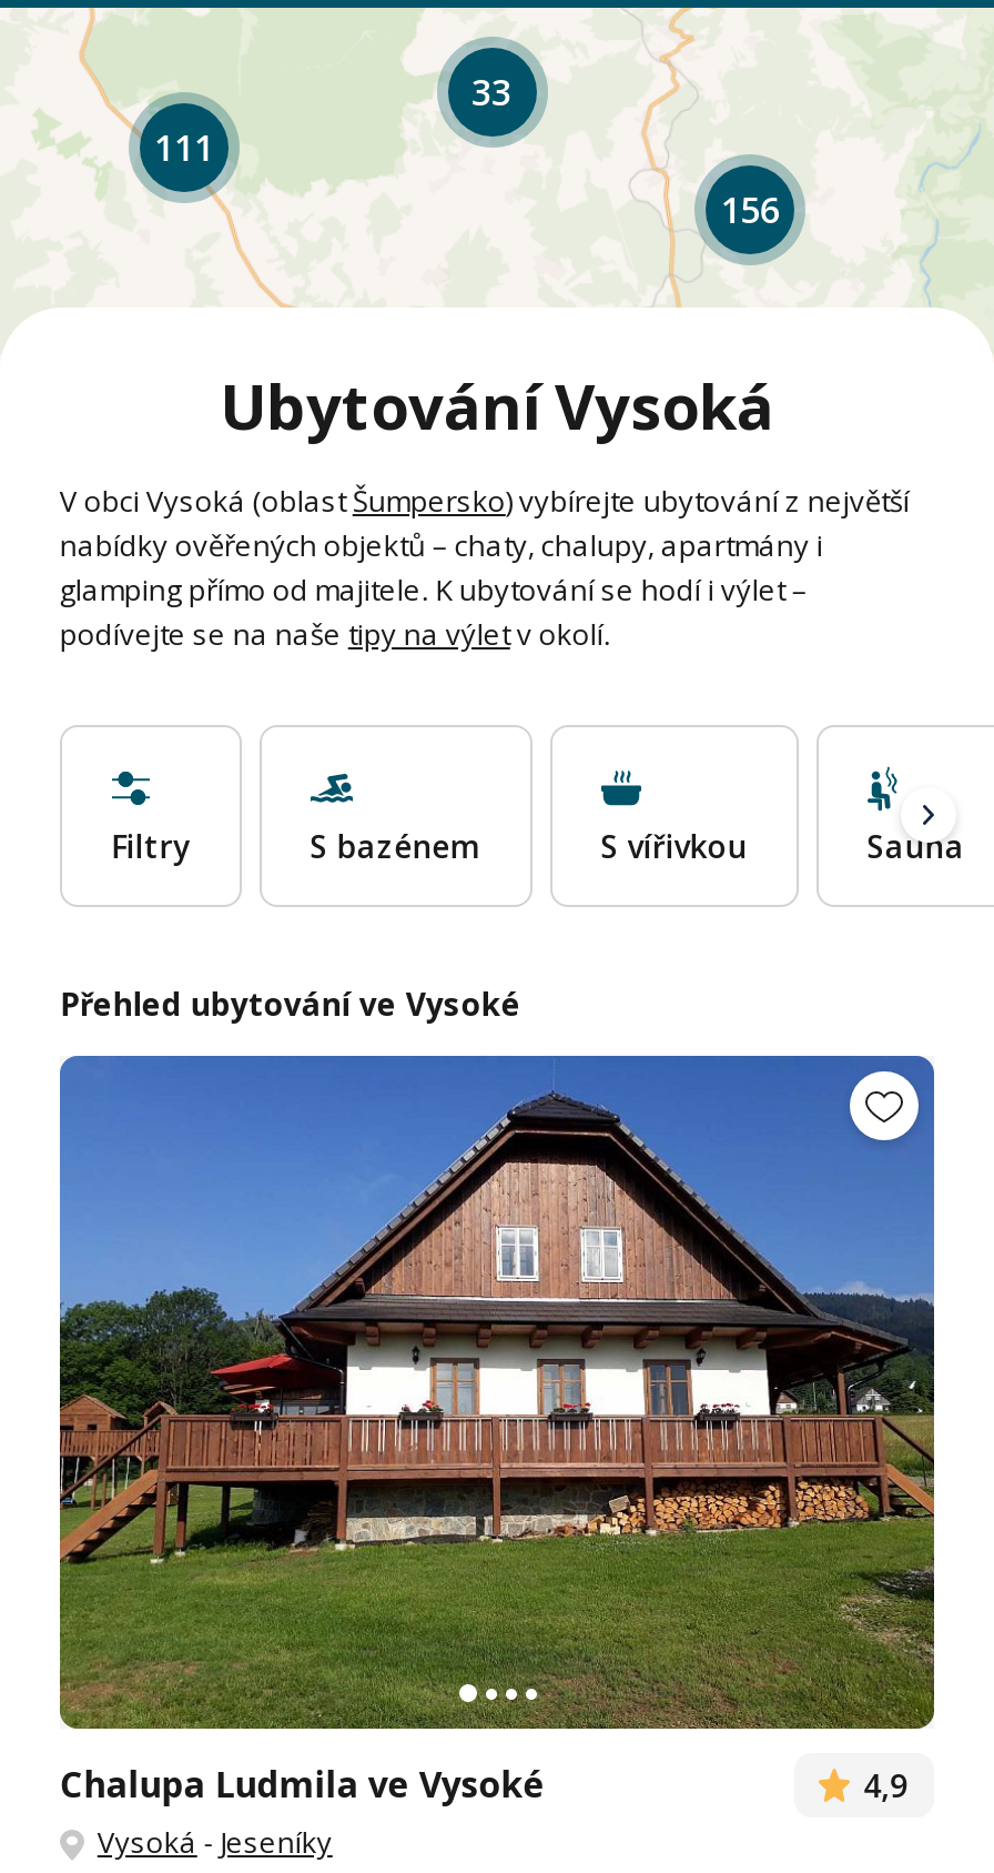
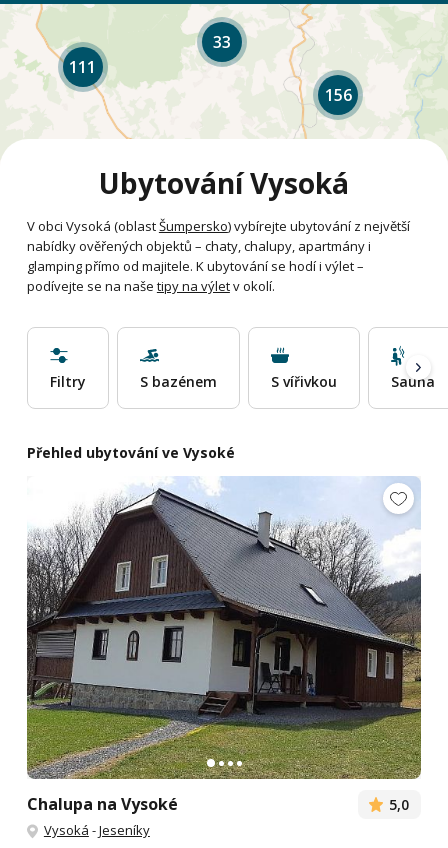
[58,1054,936,1809] [image] | Chalupa Ludmila ve Vysoké | 4,9 -> [26,476,422,815] [image] | Chalupa na Vysoké | 5,0

